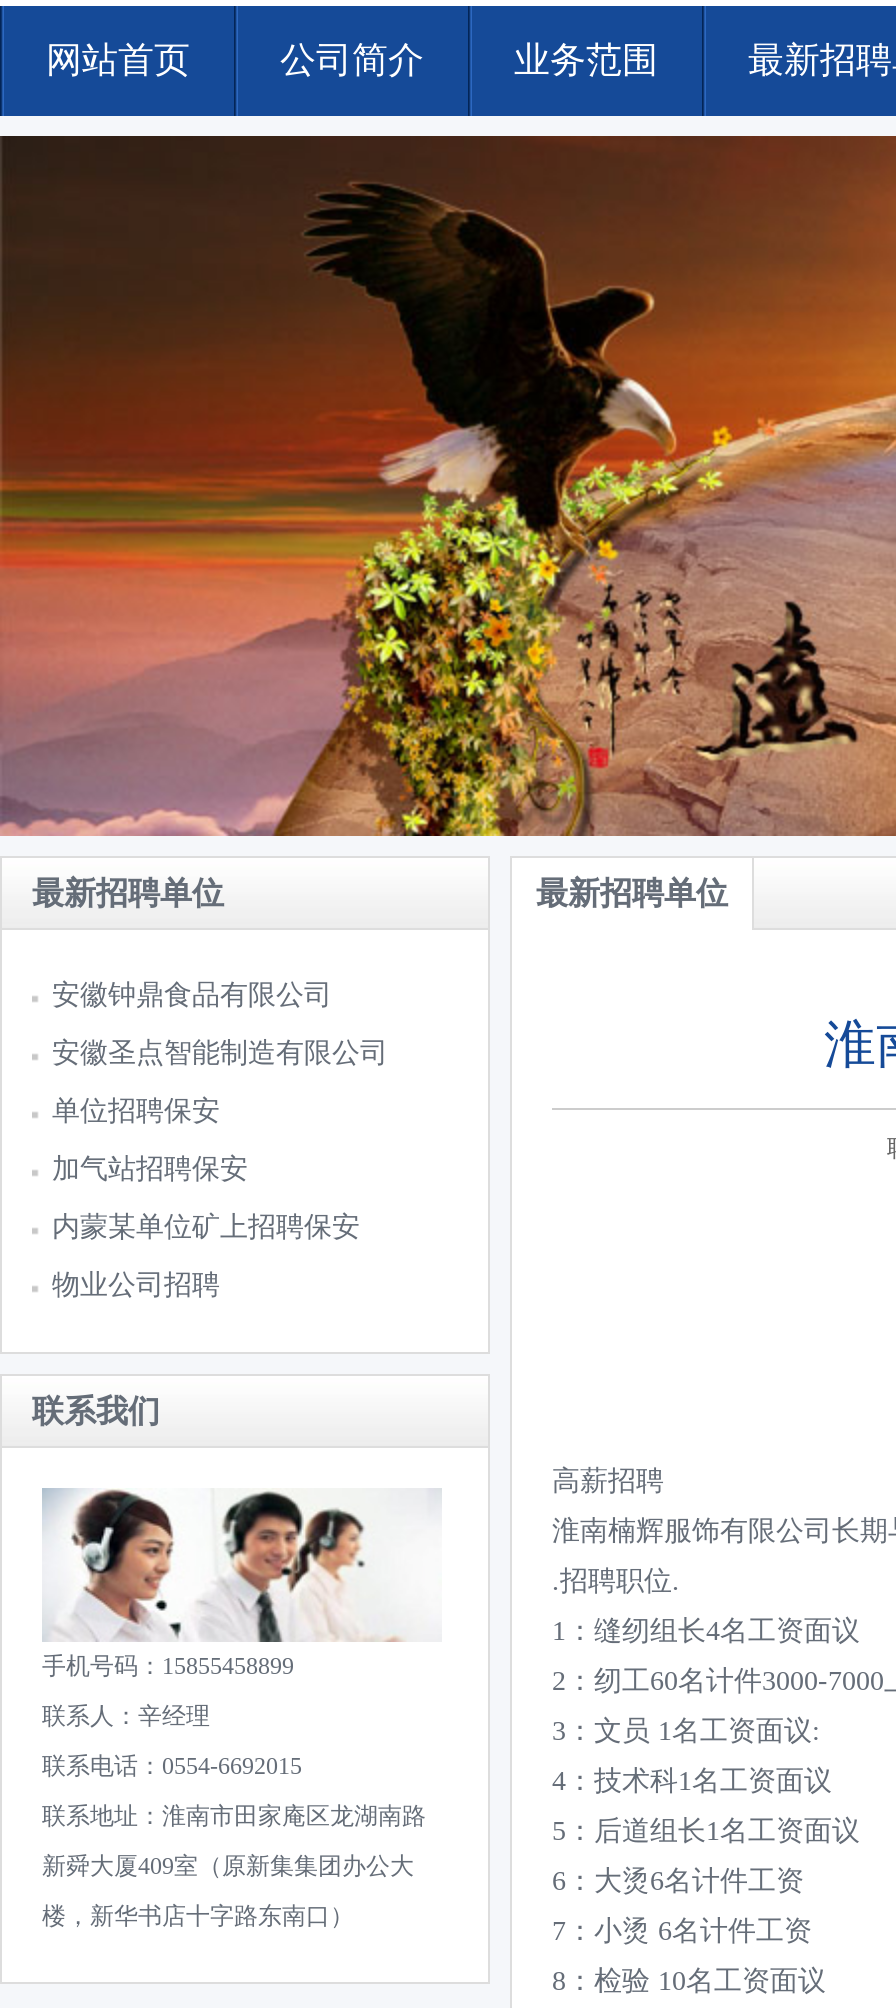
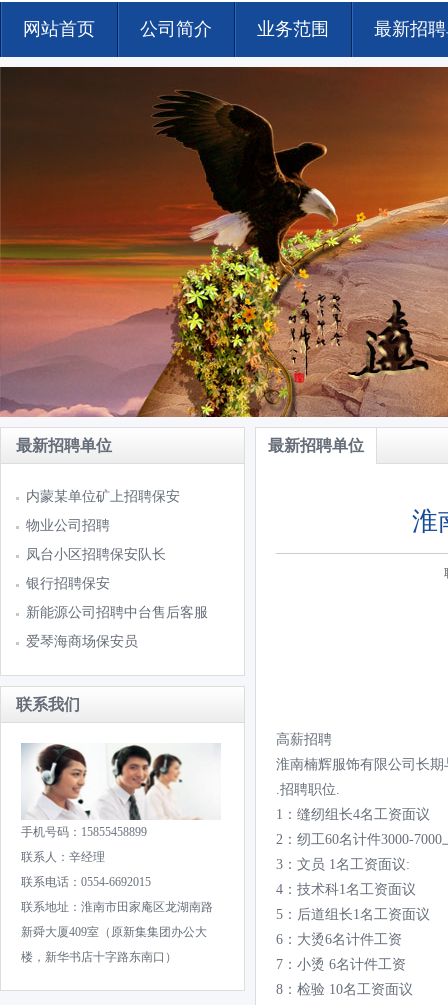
[52,980,388,1184] 安徽钟鼎食品有限公司 | 安徽圣点智能制造有限公司 | 单位招聘保安 | 加气站招聘保安 -> none
moved [52,1212,360,1300] -> [26,489,180,533]: 内蒙某单位矿上招聘保安 | 物业公司招聘
none -> [26,547,208,649] 凤台小区招聘保安队长 | 银行招聘保安 | 新能源公司招聘中台售后客服 | 爱琴海商场保安员

